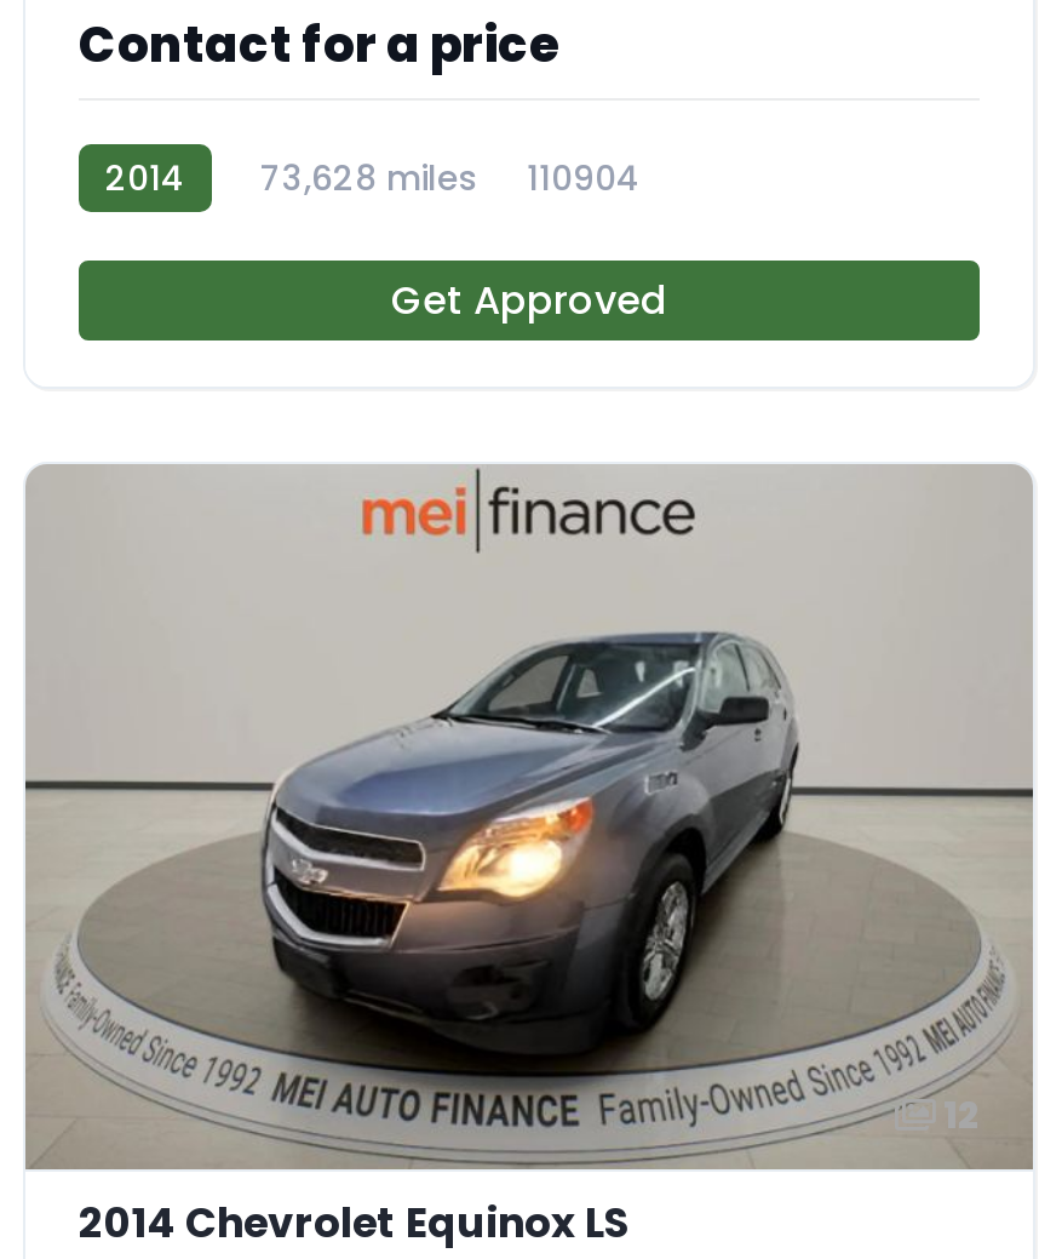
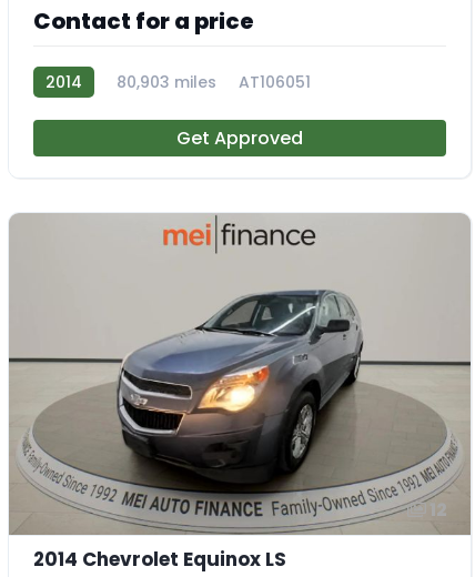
[260,154,641,203] 73,628 miles | 110904 -> [117,71,311,93] 80,903 miles | AT106051

